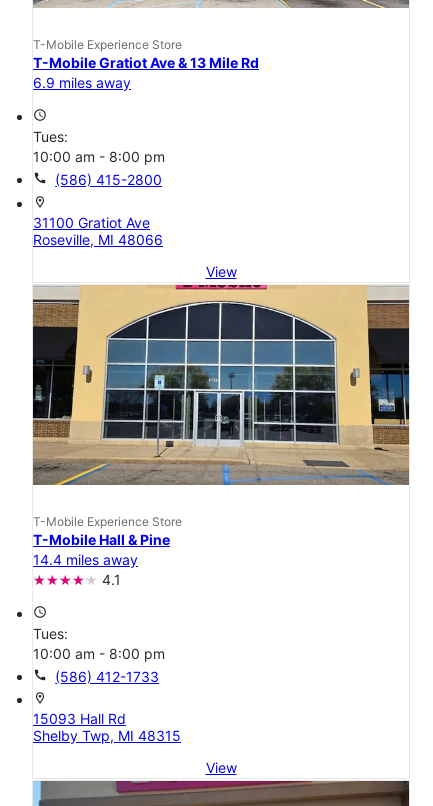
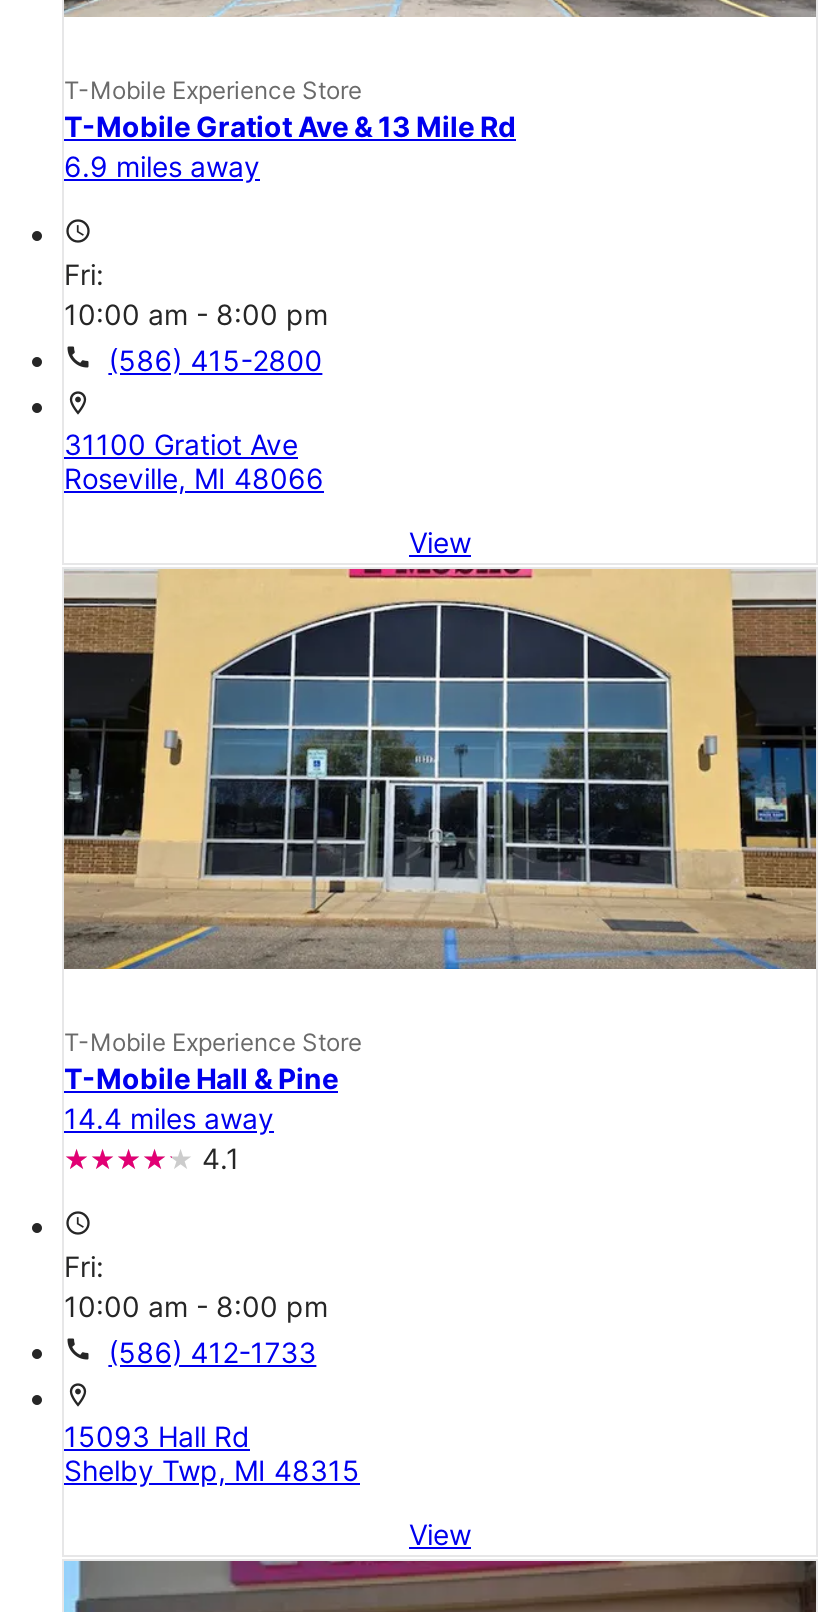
[33,128,72,145] Tues: -> [64,256,112,290] Fri:
[33,624,72,641] Tues: -> [64,1249,112,1283] Fri:

